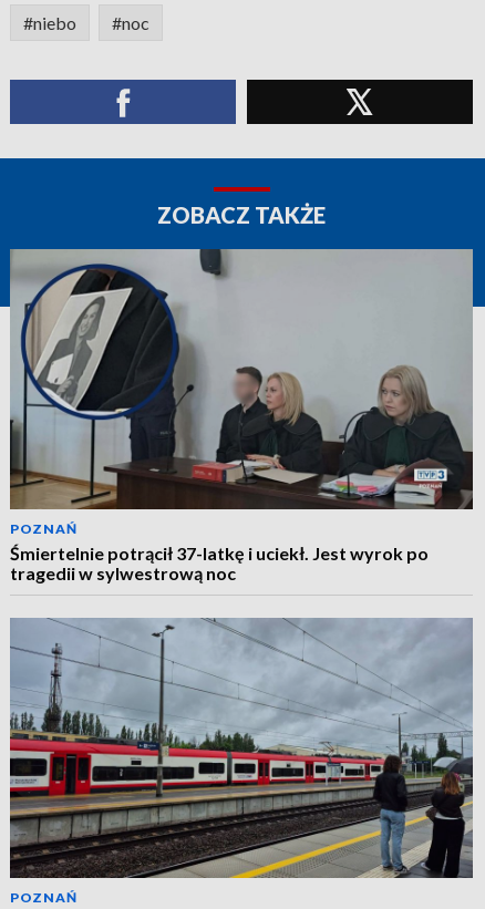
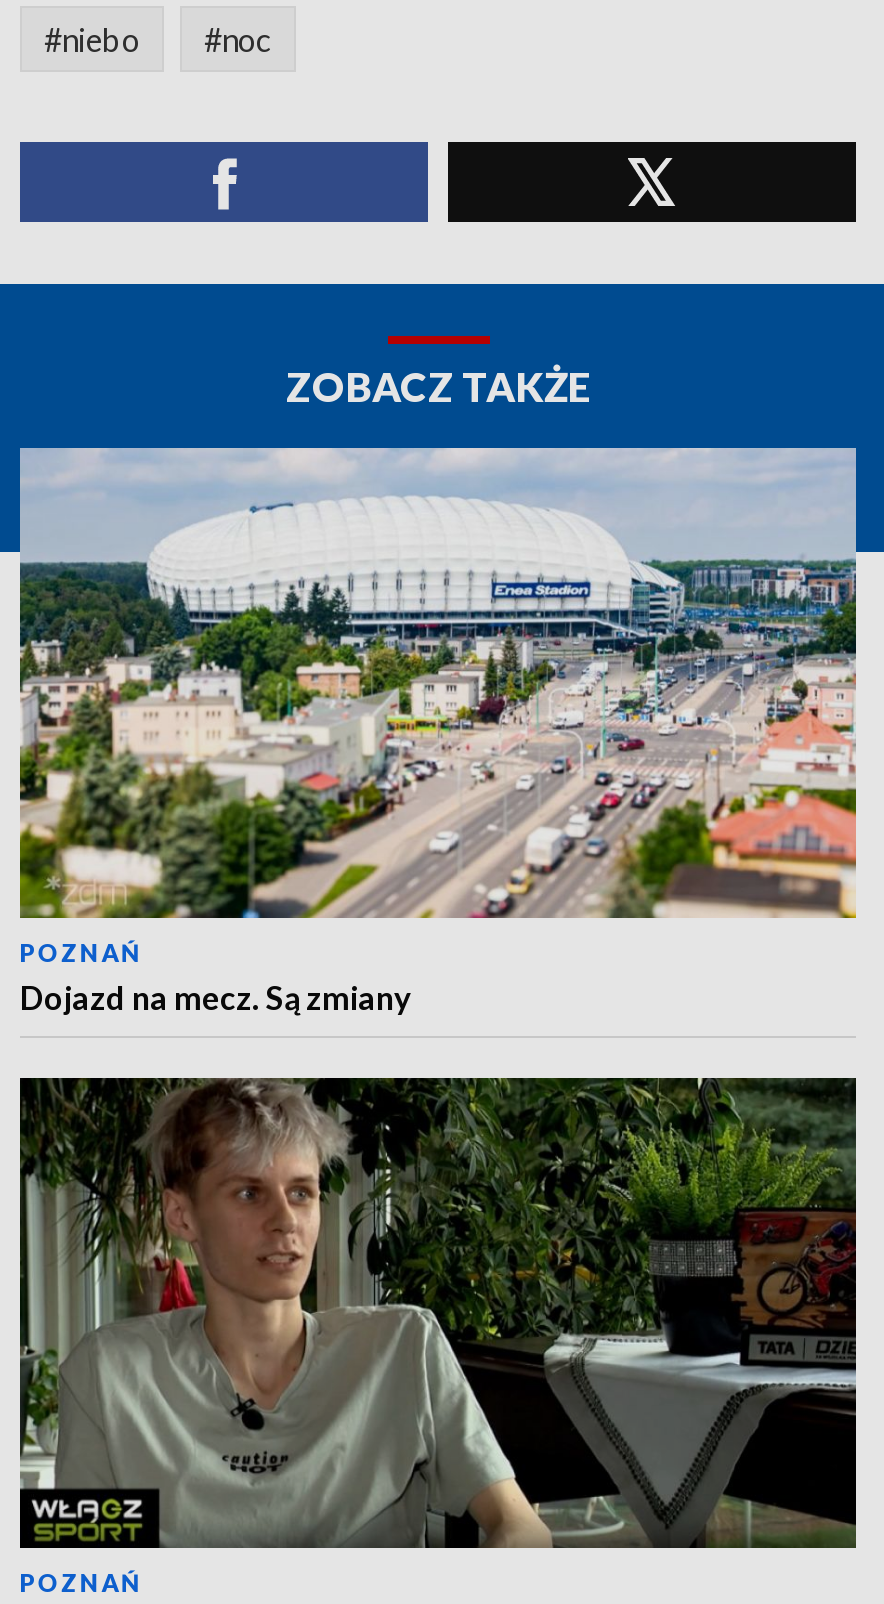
[9,248,474,583] [image] | Śmiertelnie potrącił 37-latkę i uciekł. Jest wyrok po | tragedii w sylwestrową noc -> [18,446,858,1016] [image] | Dojazd na mecz. Są zmiany
[9,618,473,879] [image] -> [18,1076,858,1550] [image]

